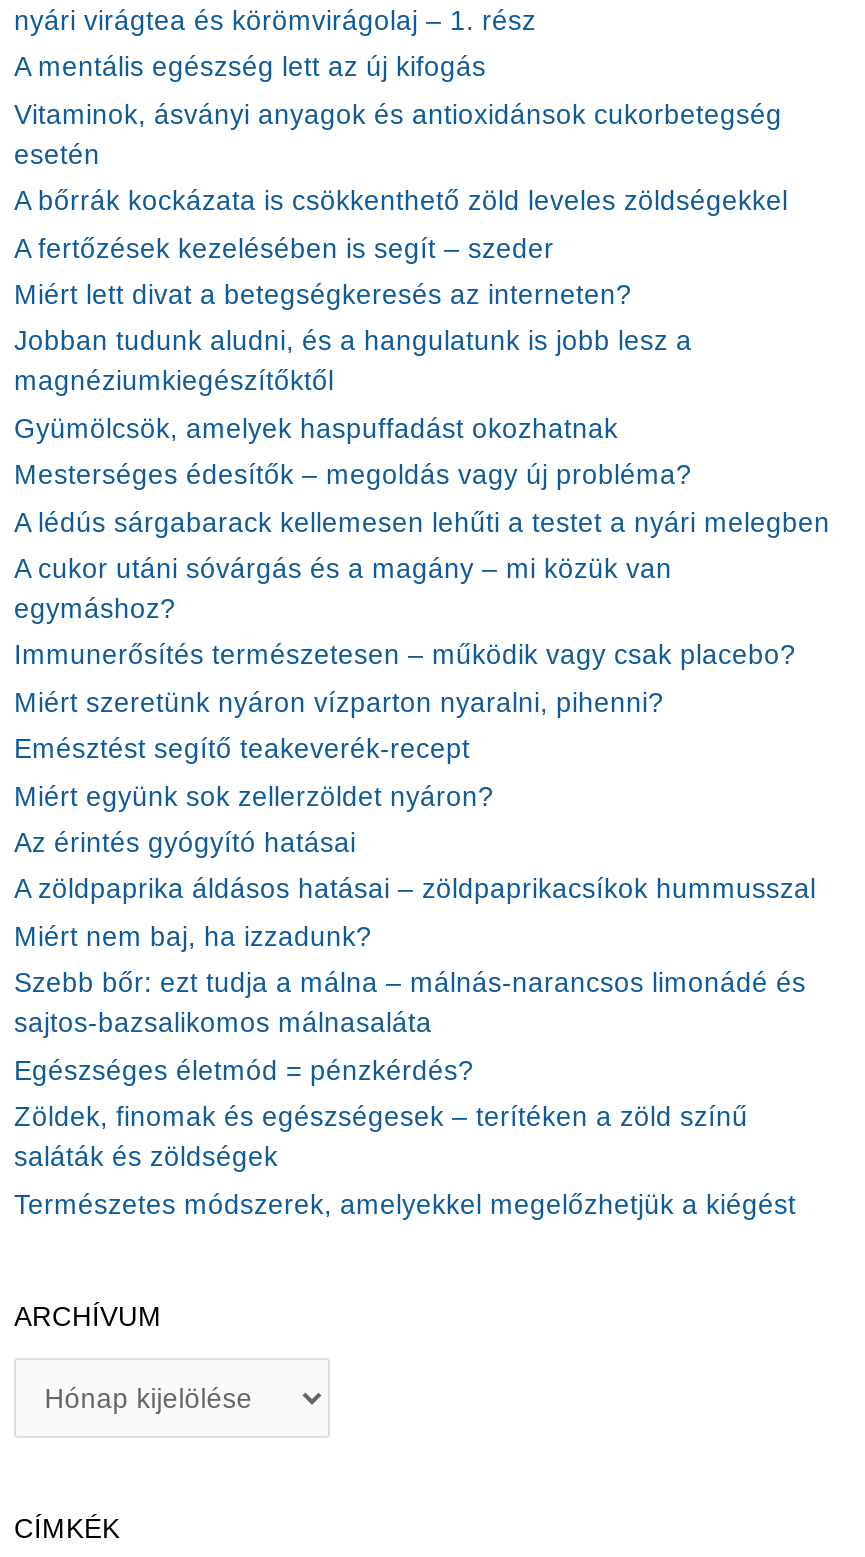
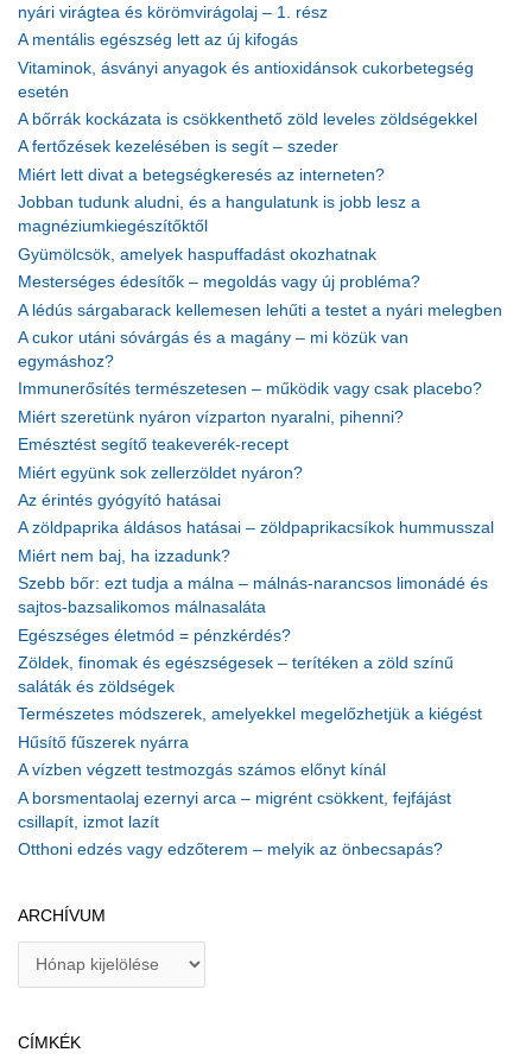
none -> [18,733,451,858] Hűsítő fűszerek nyárra | A vízben végzett testmozgás számos előnyt kínál | A borsmentaolaj ezernyi arca – migrént csökkent, fejfájást | csillapít, izmot lazít | Otthoni edzés vagy edzőterem – melyik az önbecsapás?

